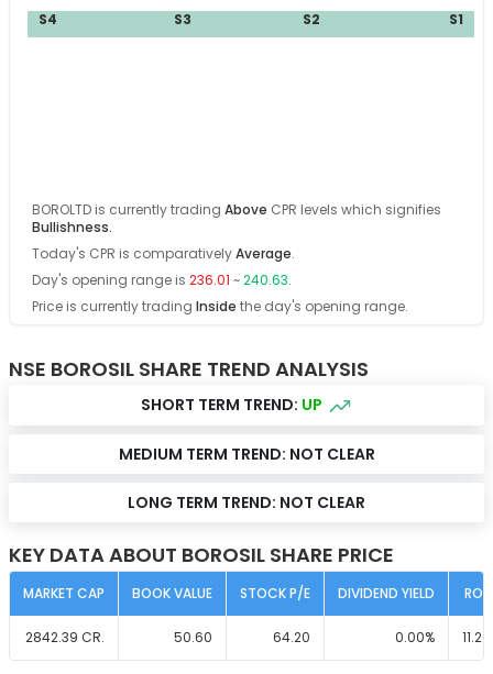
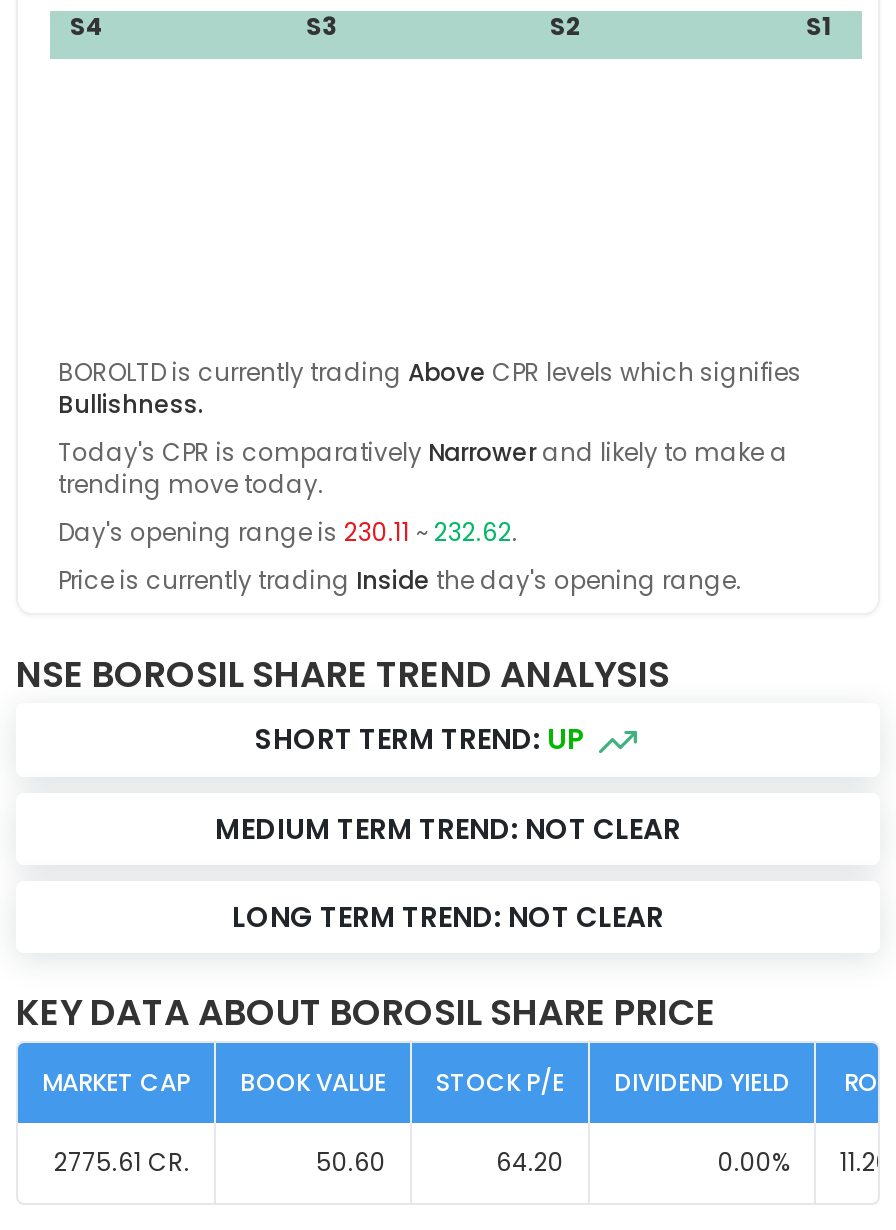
[32,244,295,289] Today's CPR is comparatively Average. | Day's opening range is 236.01 ~ 240.63. -> [58,435,788,549] Today's CPR is comparatively Narrower and likely to make a | trending move today. | Day's opening range is 230.11 ~ 232.62.
[25,627,105,646] 2842.39 CR. -> [54,1144,190,1178] 2775.61 CR.

